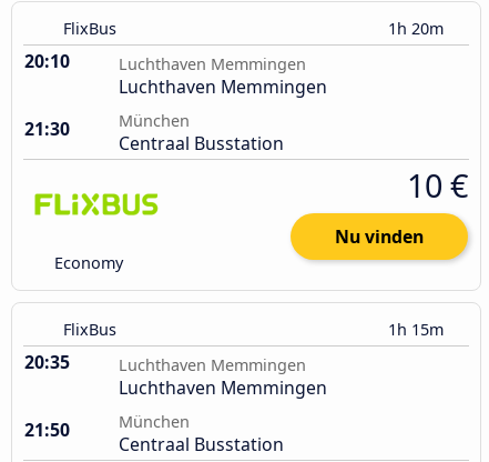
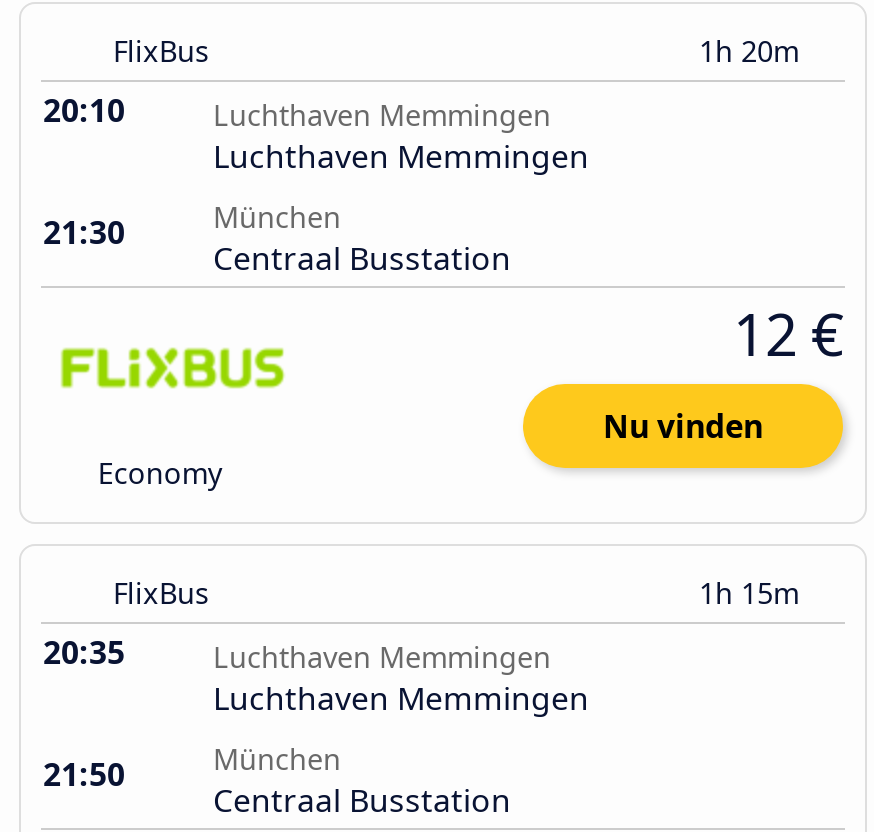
[407,163,468,207] 10 € -> [733,294,843,372] 12 €

